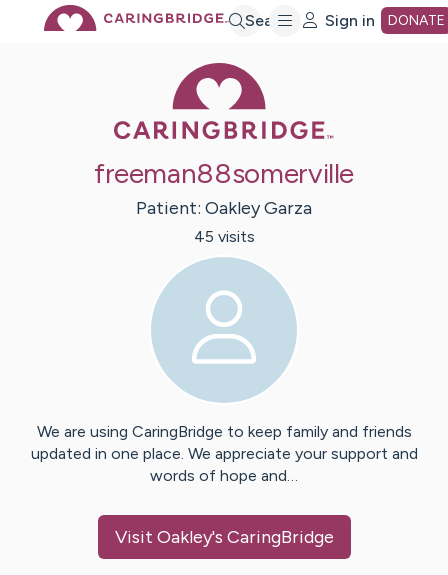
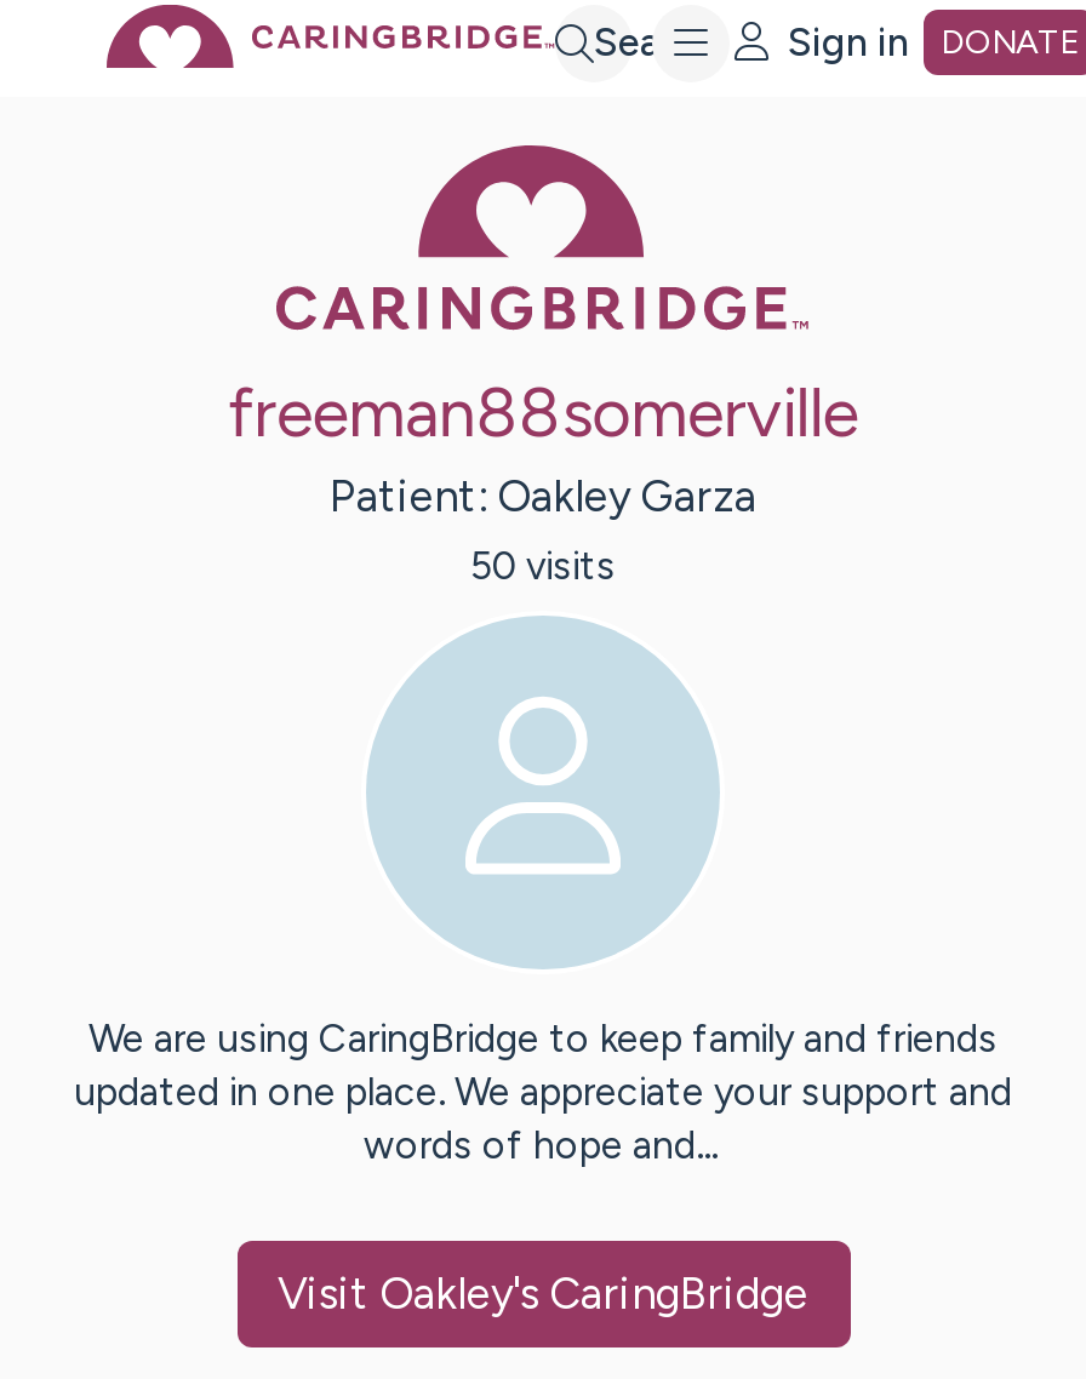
[193,227,254,246] 45 visits -> [470,544,616,590] 50 visits

